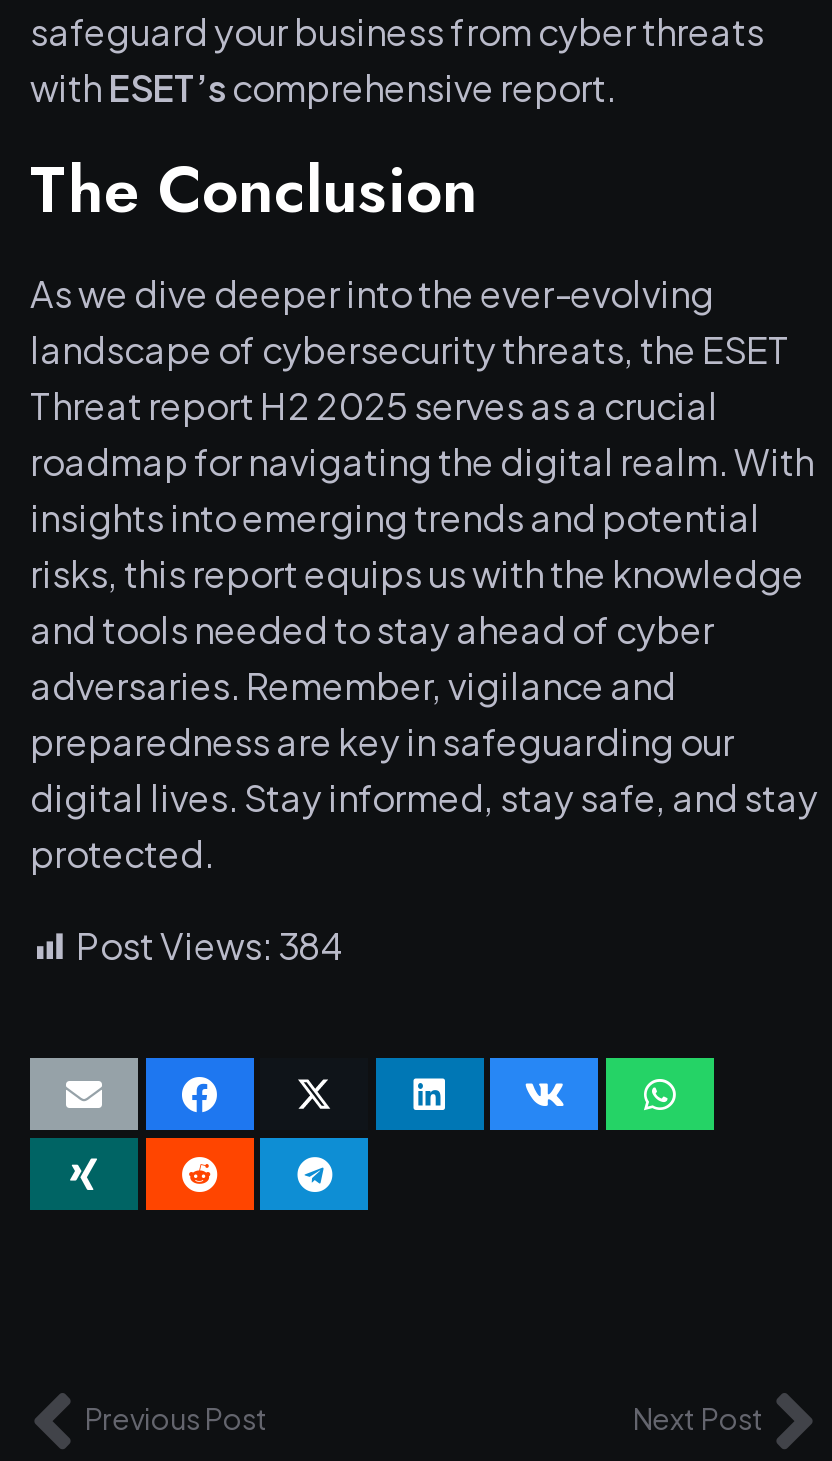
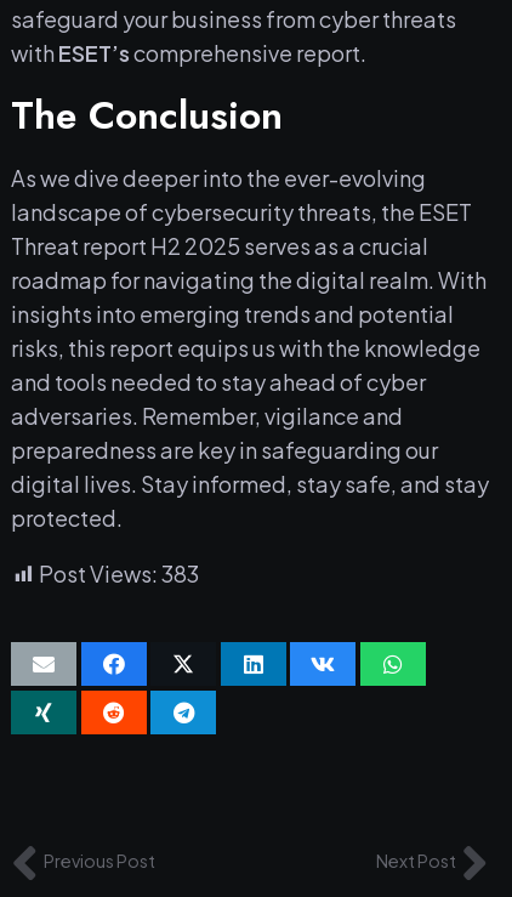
[76,922,344,968] Post Views: 384 -> [39,560,199,587] Post Views: 383

